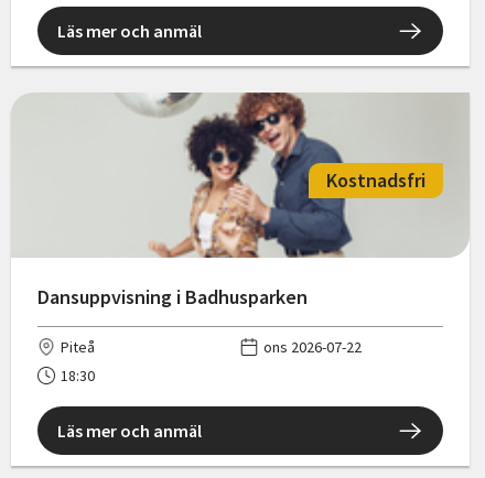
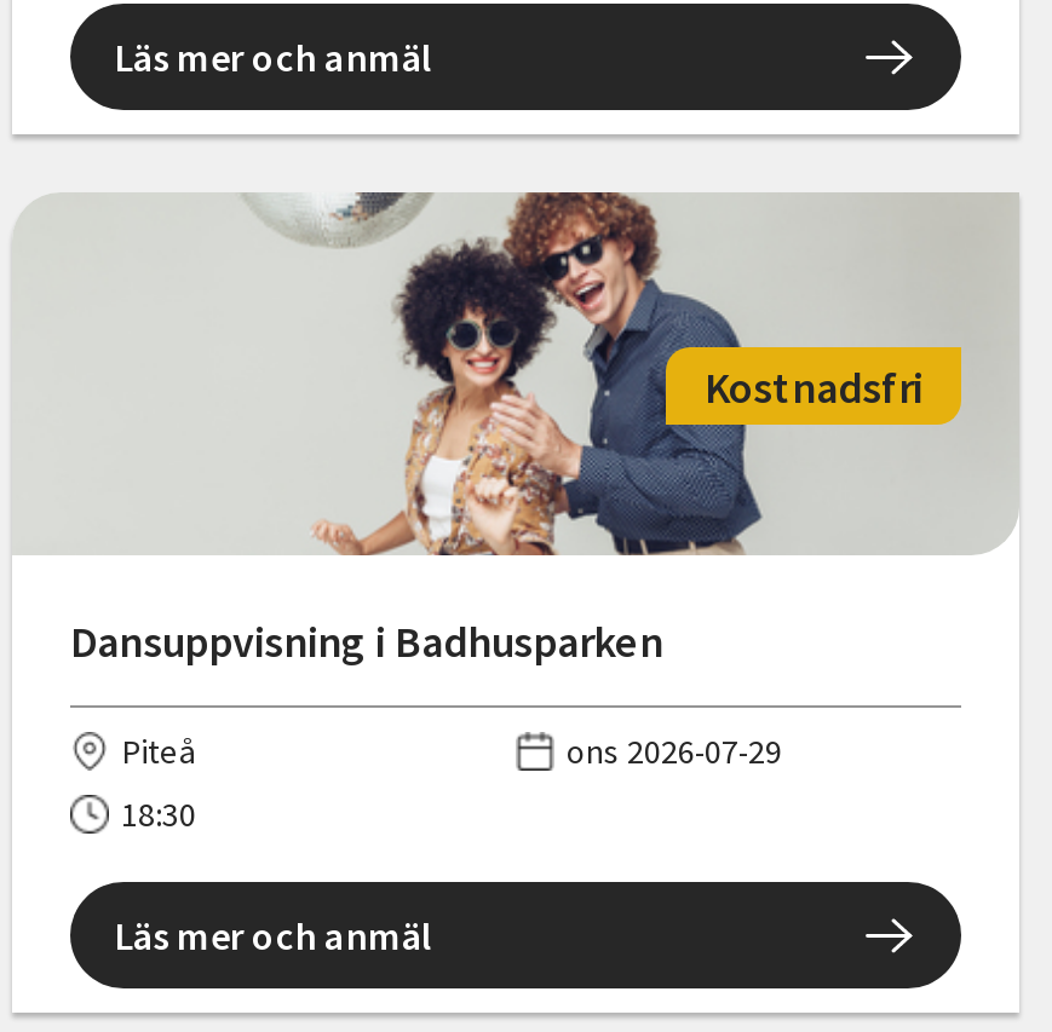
[263,337,362,356] ons 2026-07-22 -> [567,730,782,773] ons 2026-07-29

